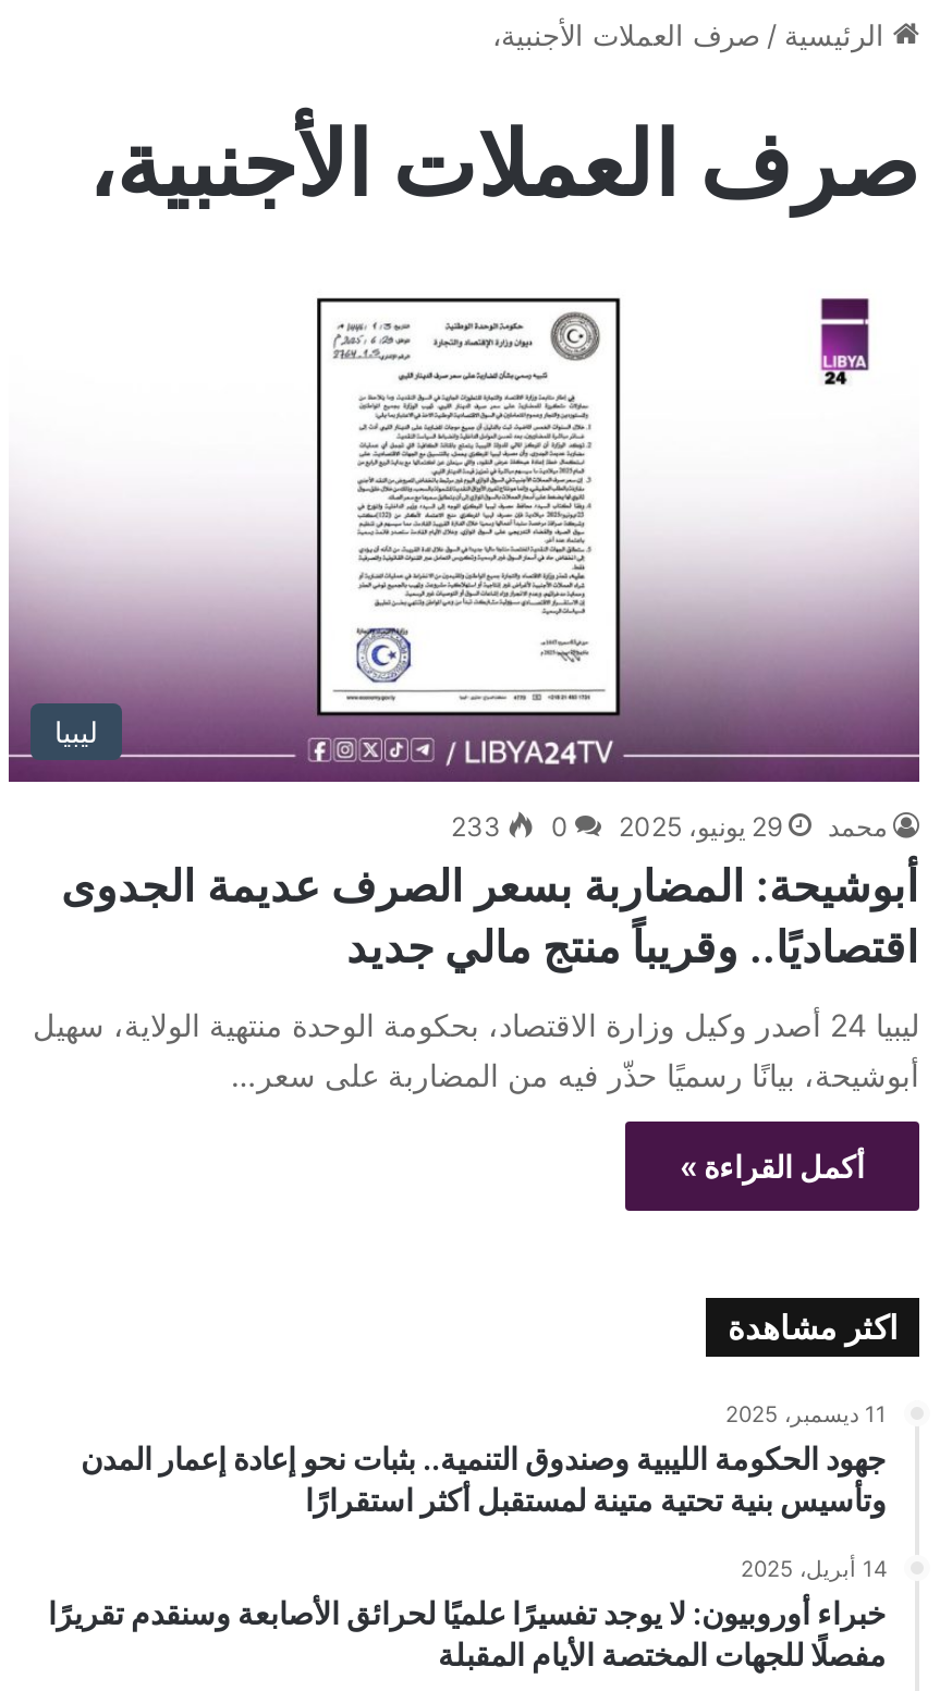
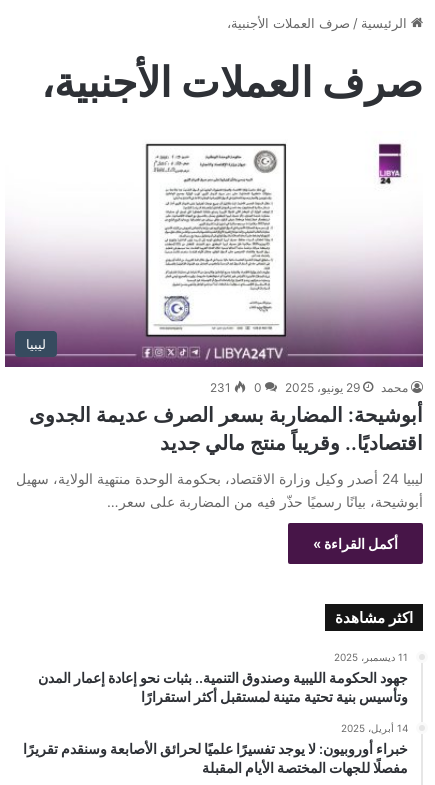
[451,809,569,842] 233 0 -> [210,380,262,395] 231 0

